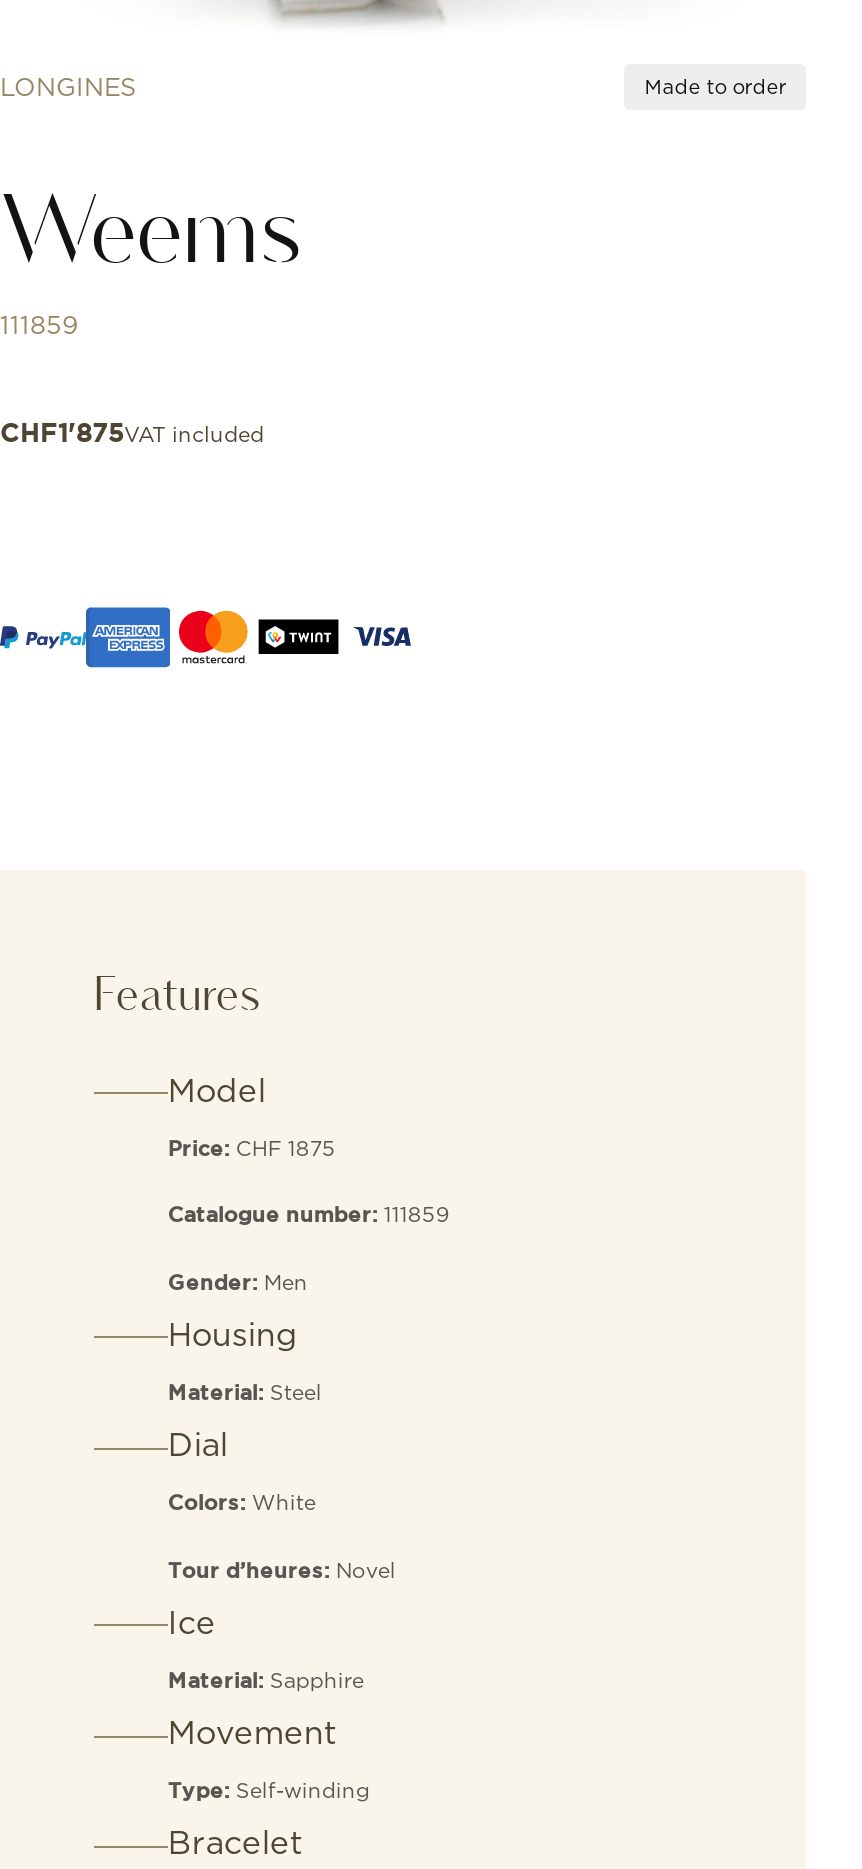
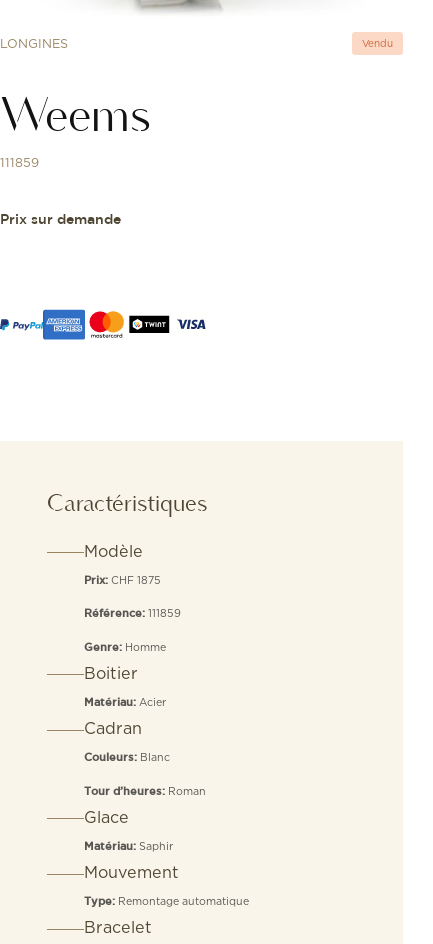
[644,75,786,97] Made to order -> [362,38,393,49] Vendu
[0,422,264,446] CHF1'875VAT included -> [0,214,121,226] Prix sur demande
[94,964,262,1022] Features -> [47,488,208,517] Caractéristiques
[168,1072,266,1108] Model -> [84,542,143,560] Modèle
[168,1136,336,1160] Price: CHF 1875 -> [84,574,161,586] Prix: CHF 1875
[168,1203,450,1227] Catalogue number: 111859 -> [84,607,181,619] Référence: 111859
[168,1270,308,1294] Gender: Men -> [84,641,166,653] Genre: Homme
[168,1316,298,1352] Housing -> [84,664,138,682] Boitier
[168,1380,322,1404] Material: Steel -> [84,696,166,708] Matériau: Acier
[168,1426,228,1462] Dial -> [84,719,142,737] Cadran
[168,1491,316,1515] Colors: White -> [84,751,170,763] Couleurs: Blanc
[168,1558,396,1582] Tour d’heures: Novel -> [84,785,206,797] Tour d’heures: Roman
[168,1604,216,1640] Ice -> [84,808,129,826] Glace
[168,1668,364,1692] Material: Sapphire -> [84,840,173,852] Matériau: Saphir
[168,1714,338,1750] Movement -> [84,863,179,881] Mouvement
[168,1779,370,1803] Type: Self-winding -> [84,895,249,907] Type: Remontage automatique

